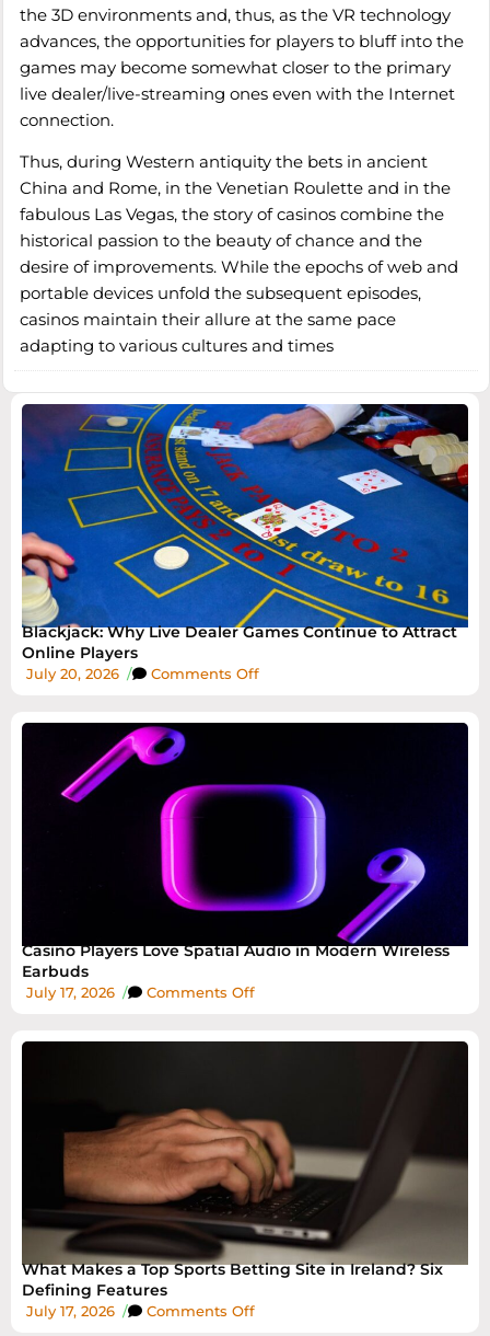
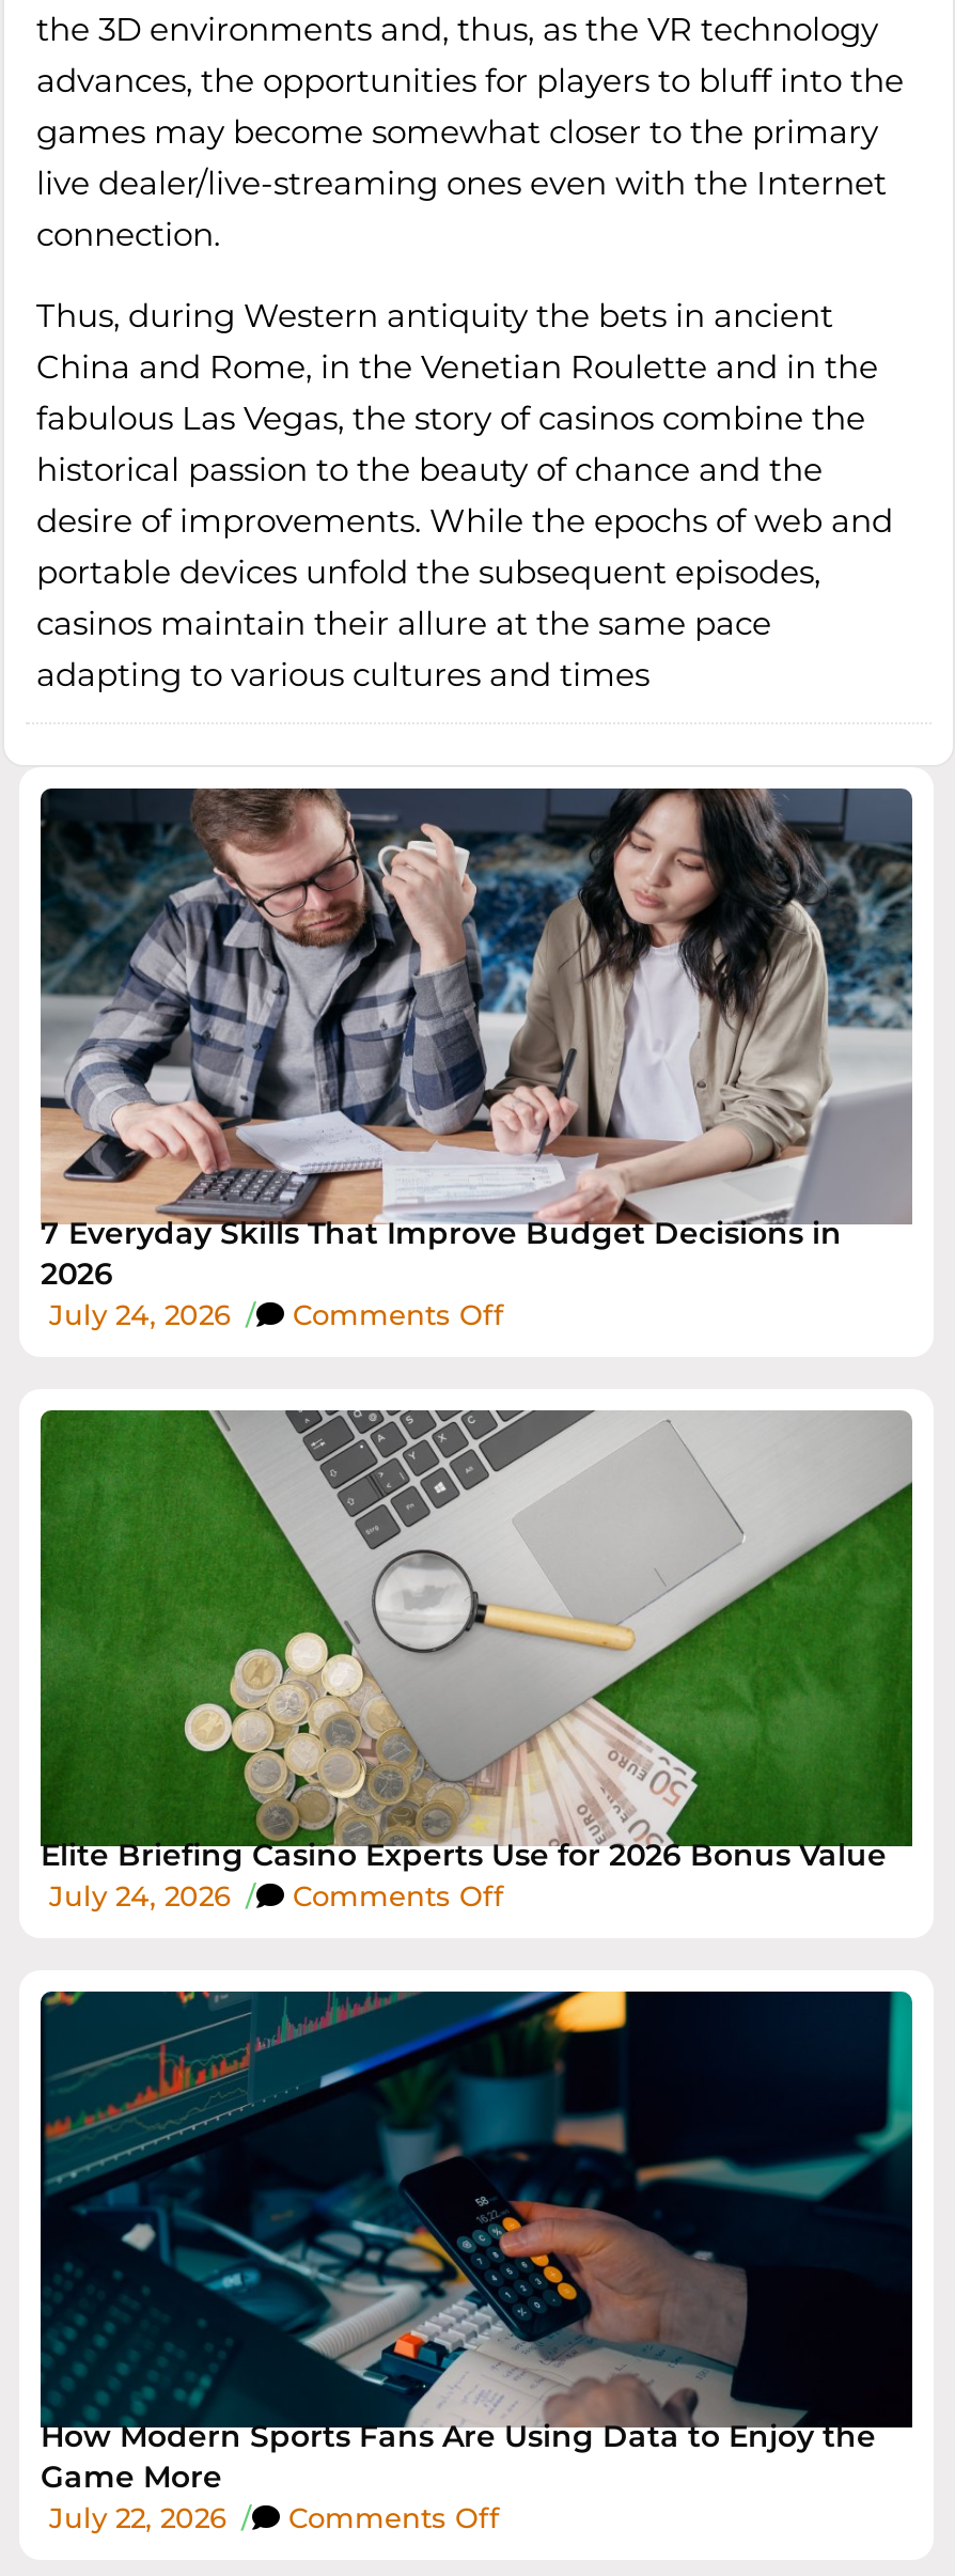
[21,403,469,682] [image] | Blackjack: Why Live Dealer Games Continue to Attract | Online Players | July 20, 2026 / -> [38,786,914,1330] [image] | 7 Everyday Skills That Improve Budget Decisions in | 2026 | July 24, 2026 /
[21,722,468,1000] [image] | Casino Players Love Spatial Audio in Modern Wireless | Earbuds | July 17, 2026 / -> [38,1408,914,1912] [image] | Elite Briefing Casino Experts Use for 2026 Bonus Value | July 24, 2026 /
[22,1040,469,1319] [image] | What Makes a Top Sports Betting Site in Ireland? Six | Defining Features | July 17, 2026 / -> [41,1989,914,2533] [image] | How Modern Sports Fans Are Using Data to Enjoy the | Game More | July 22, 2026 /

